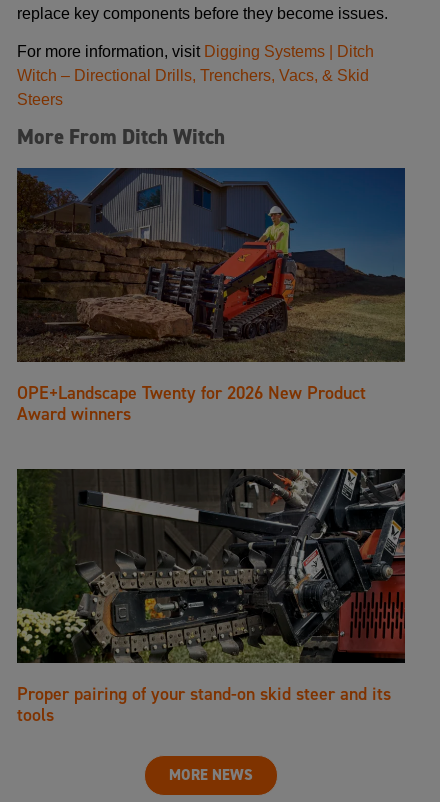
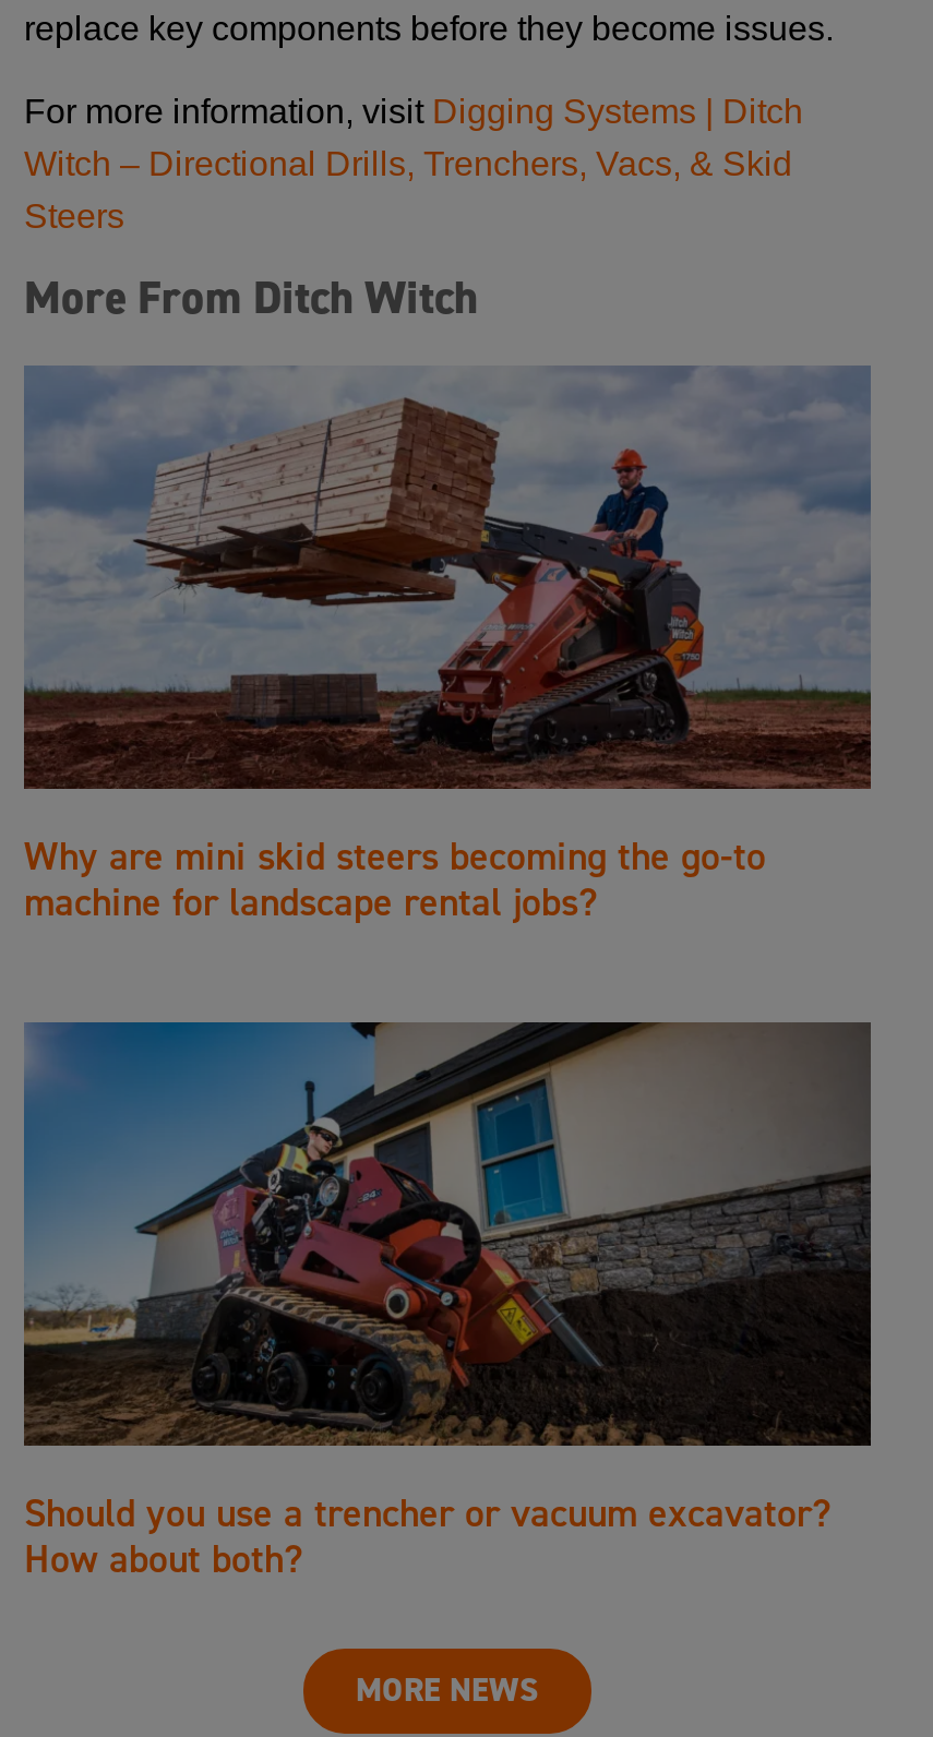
[16,167,406,425] [image] | OPE+Landscape Twenty for 2026 New Product | Award winners -> [22,366,871,926] [image] | Why are mini skid steers becoming the go-to | machine for landscape rental jobs?
[16,468,406,726] [image] | Proper pairing of your stand-on skid steer and its | tools -> [22,1020,873,1583] [image] | Should you use a trencher or vacuum excavator? | How about both?

